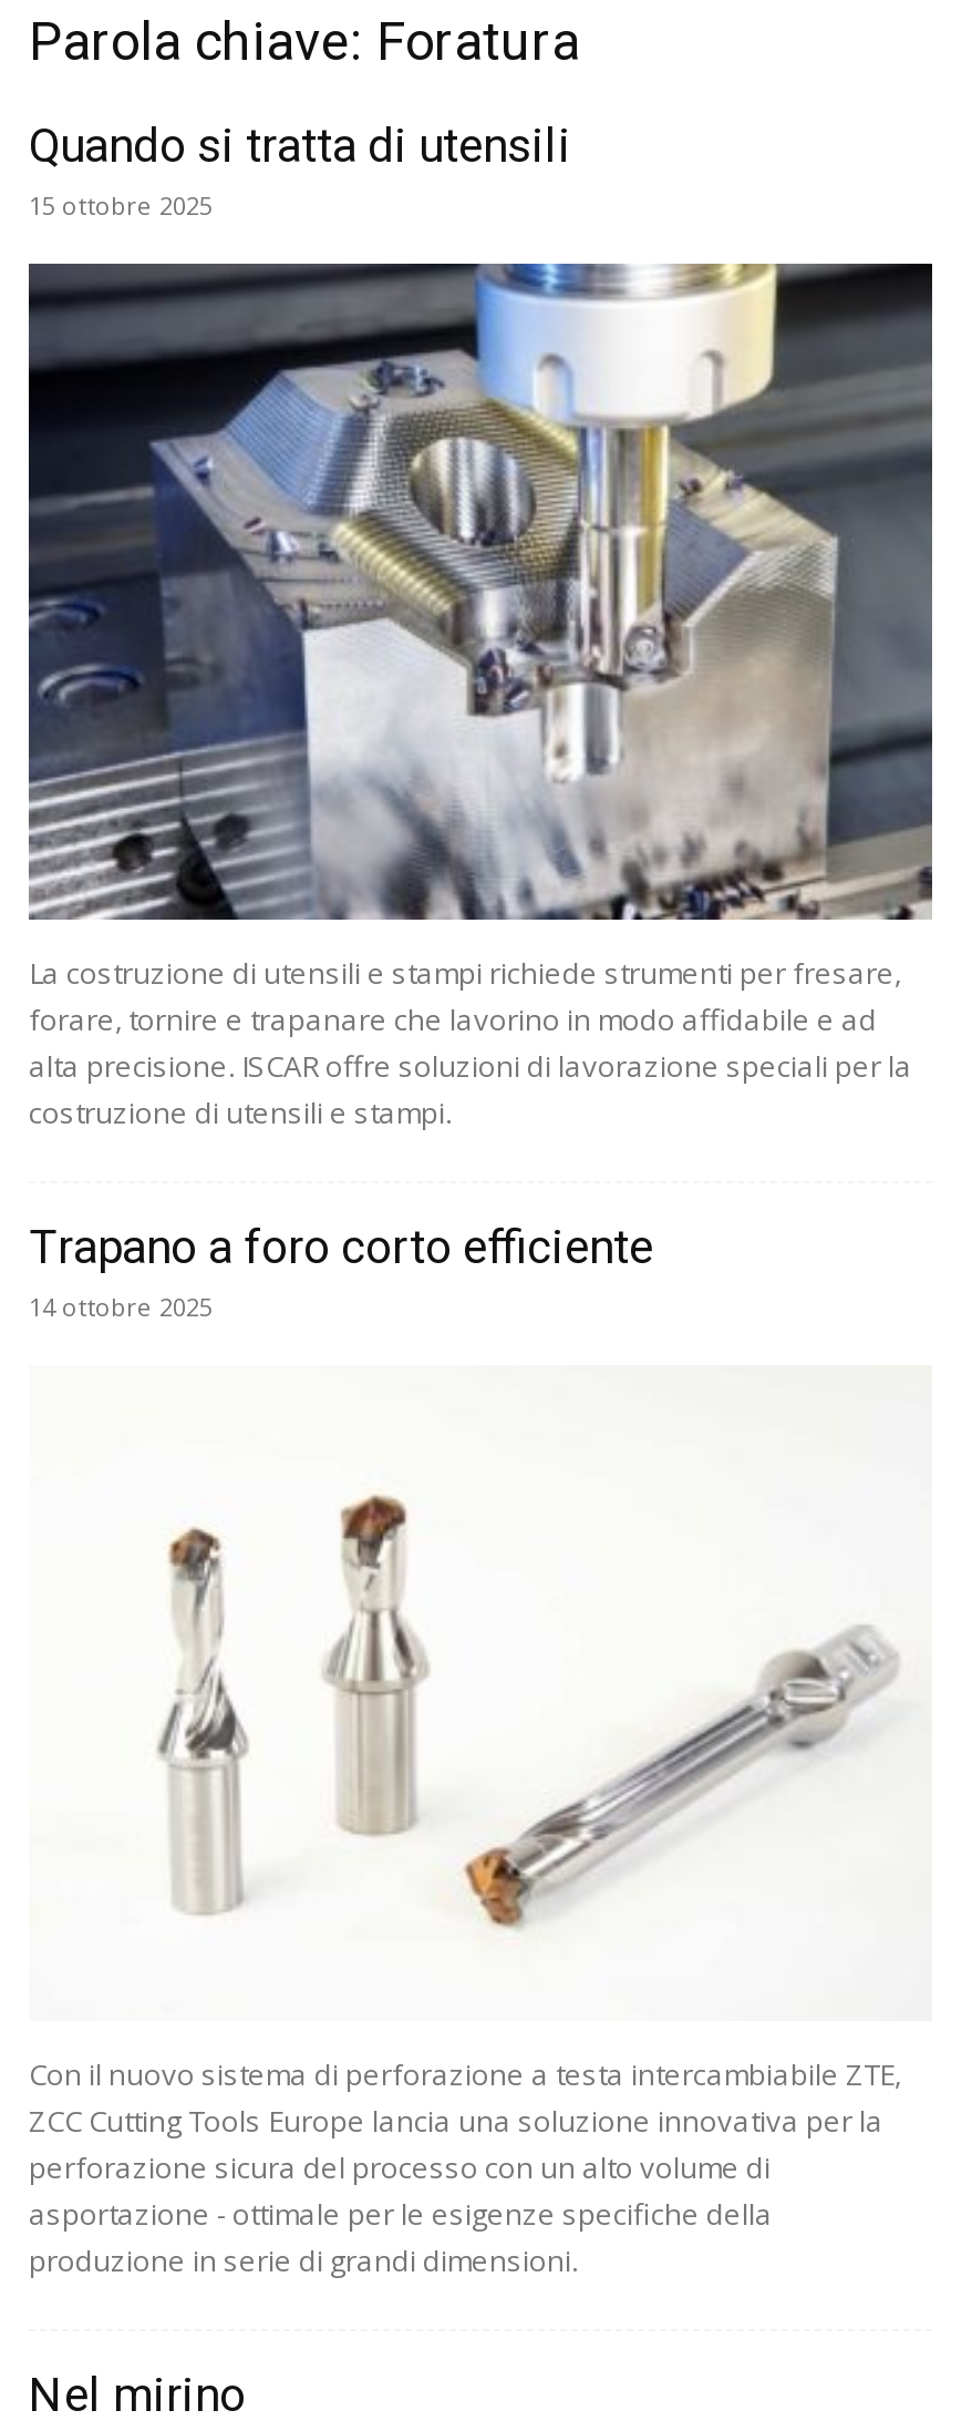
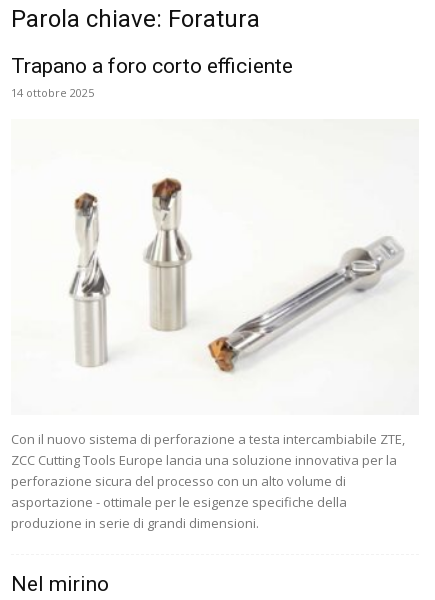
[29,120,571,222] Quando si tratta di utensili | 15 ottobre 2025 -> none
[27,261,934,1132] [image] | La costruzione di utensili e stampi richiede strumenti per fresare, | forare, tornire e trapanare che lavorino in modo affidabile e ad | alta precisione. ISCAR offre soluzioni di lavorazione speciali per la | costruzione di utensili e stampi. -> none

